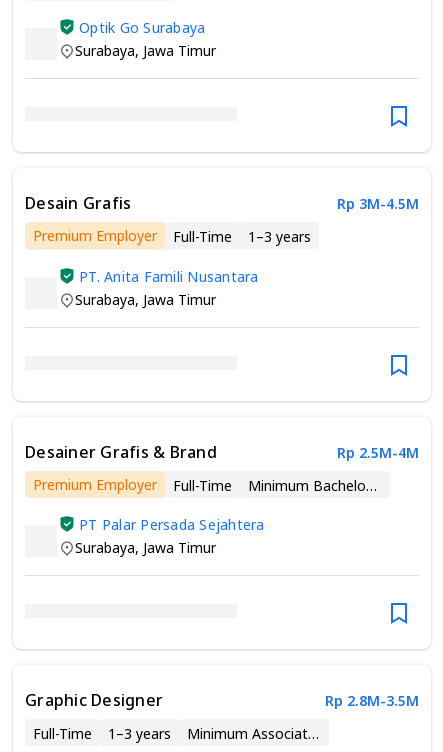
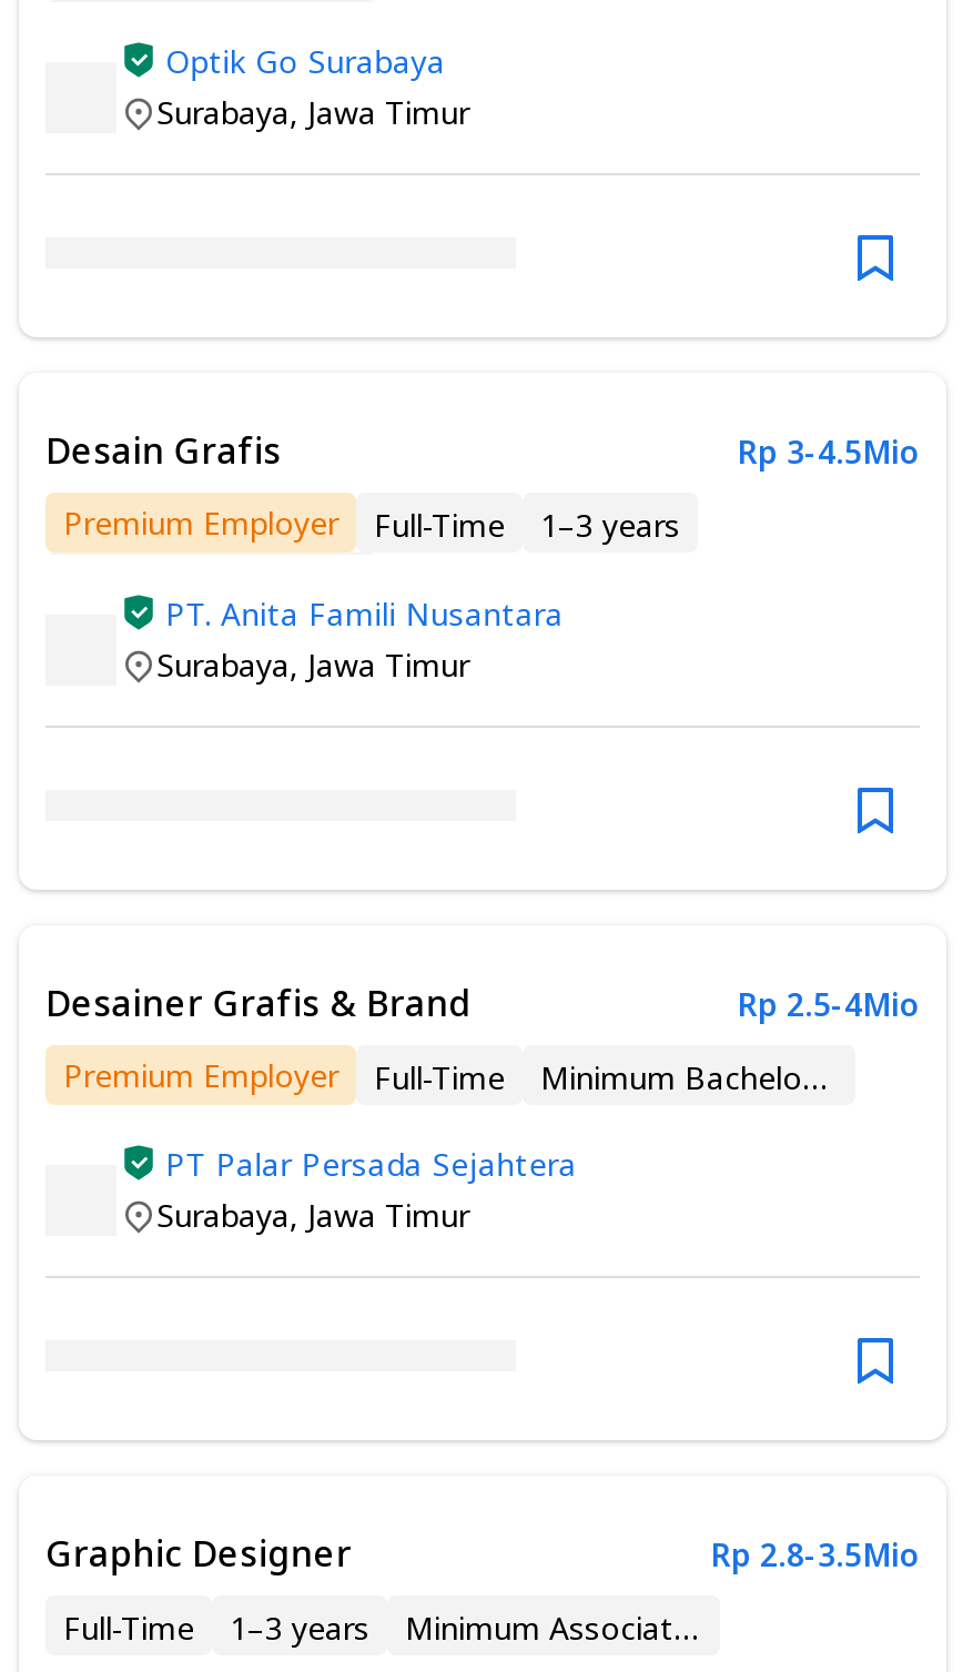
[337,194,419,213] Rp 3M-4.5M -> [738,430,920,472] Rp 3-4.5Mio
[337,443,419,462] Rp 2.5M-4M -> [738,982,920,1025] Rp 2.5-4Mio
[325,691,419,710] Rp 2.8M-3.5M -> [711,1533,920,1575] Rp 2.8-3.5Mio

